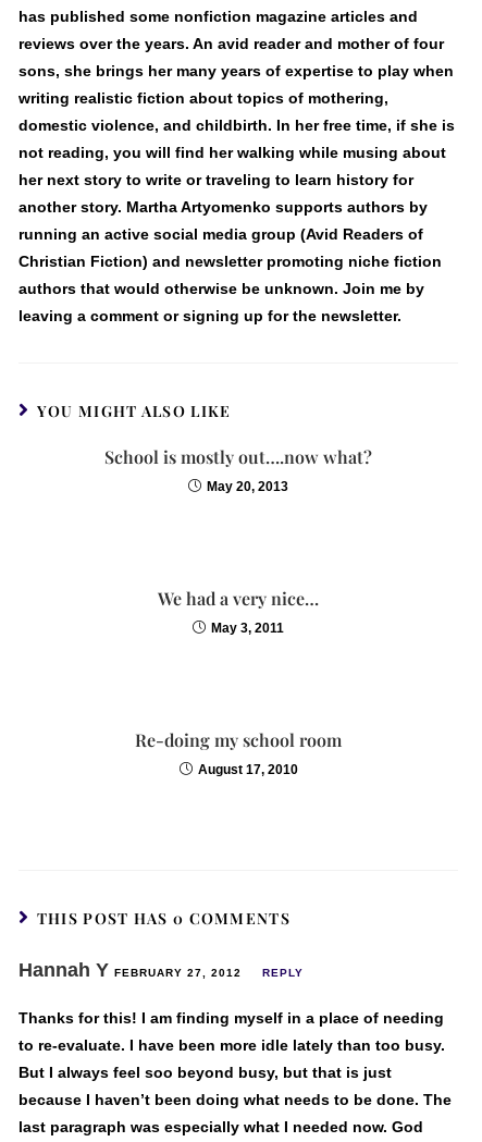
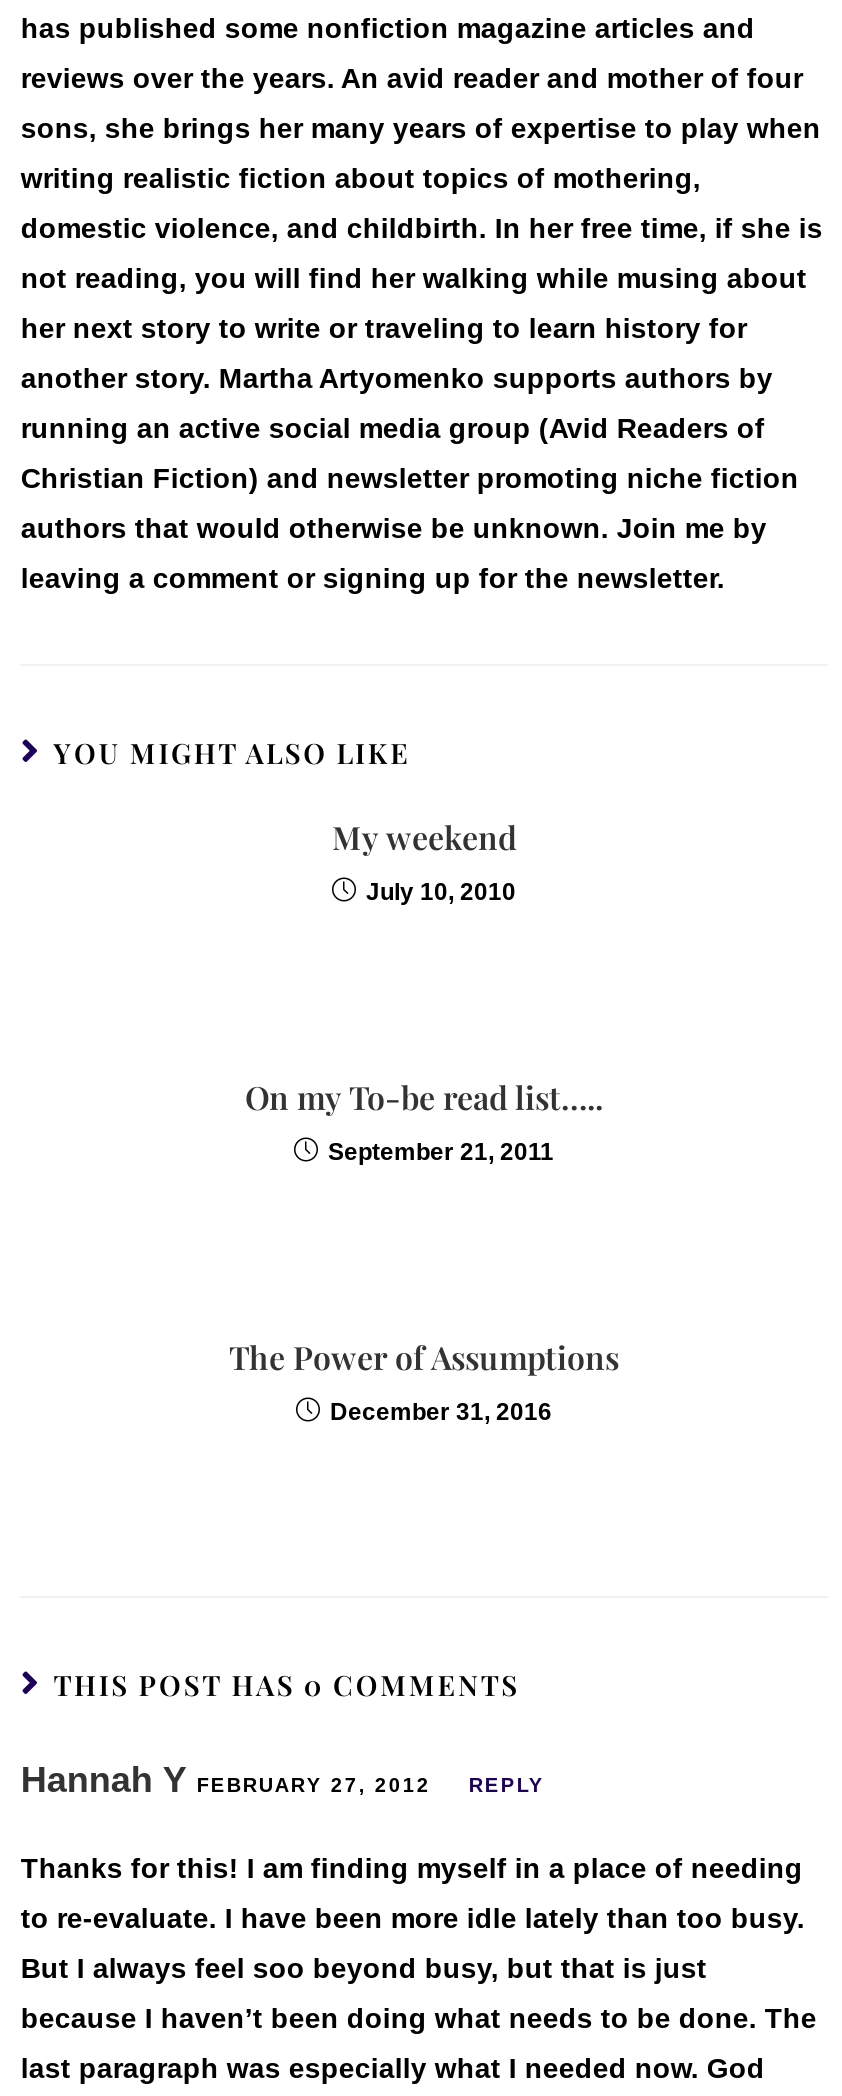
[104,445,372,468] School is mostly out….now what? -> [332,815,516,857] My weekend
[207,478,288,494] May 20, 2013 -> [366,877,516,905] July 10, 2010
[158,586,319,609] We had a very nice… -> [245,1075,603,1117] On my To-be read list…..
[211,620,284,635] May 3, 2011 -> [328,1137,554,1165] September 21, 2011
[135,728,342,751] Re-doing my school room -> [229,1335,619,1377] The Power of Assumptions
[197,762,298,777] August 17, 2010 -> [330,1397,552,1425] December 31, 2016

